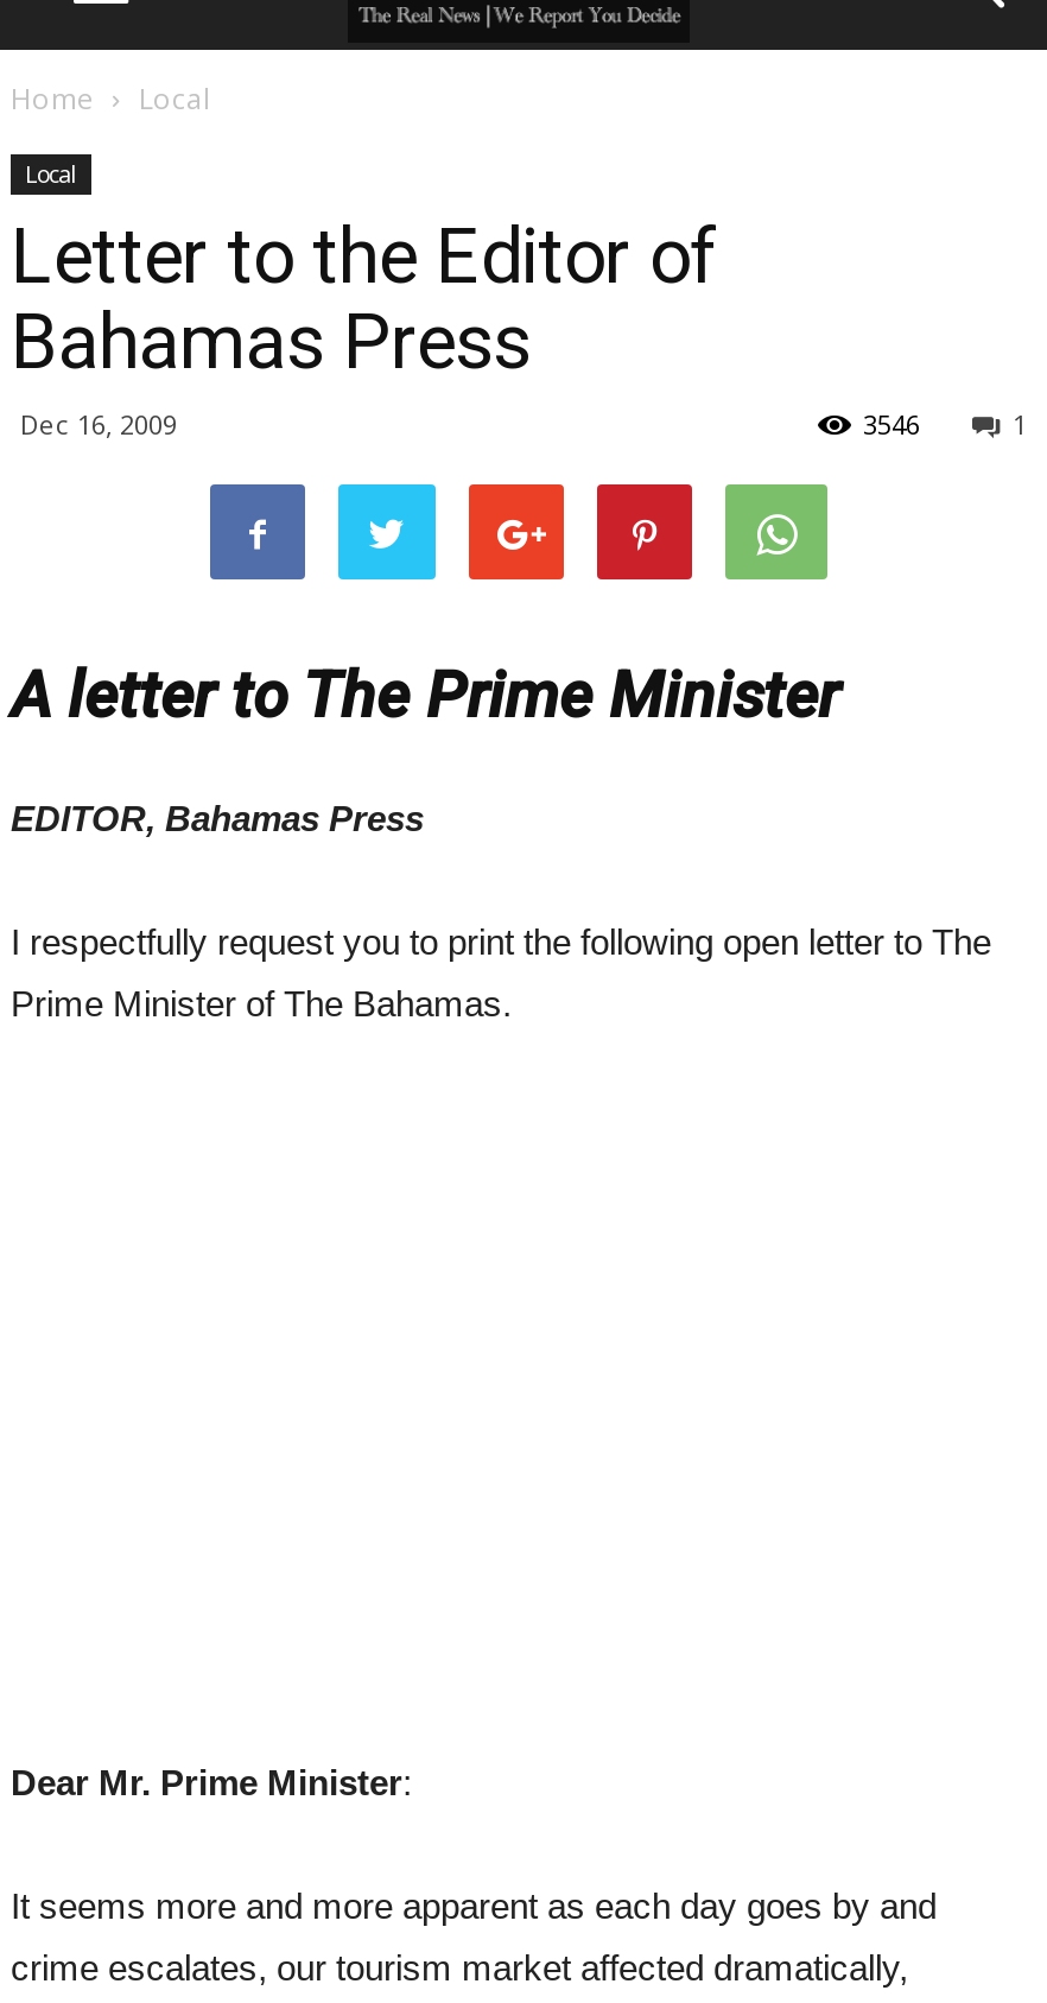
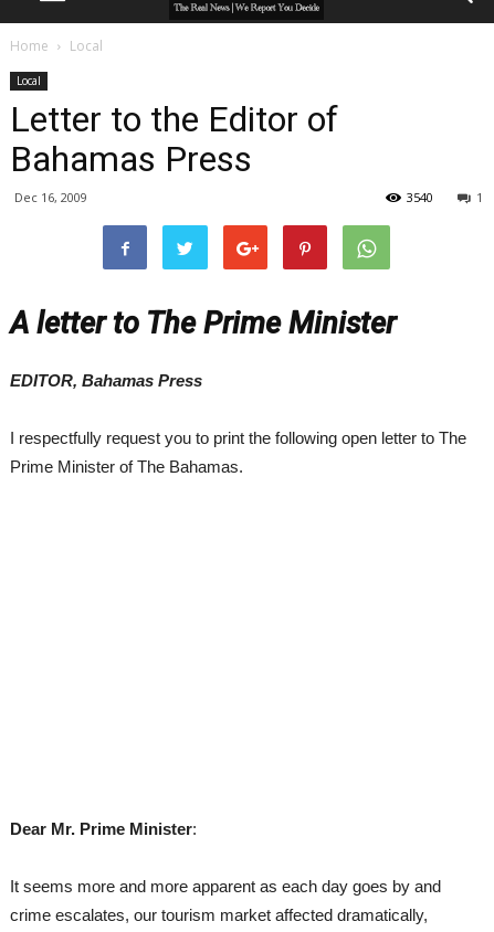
[863,406,920,442] 3546 -> [407,189,433,205] 3540

